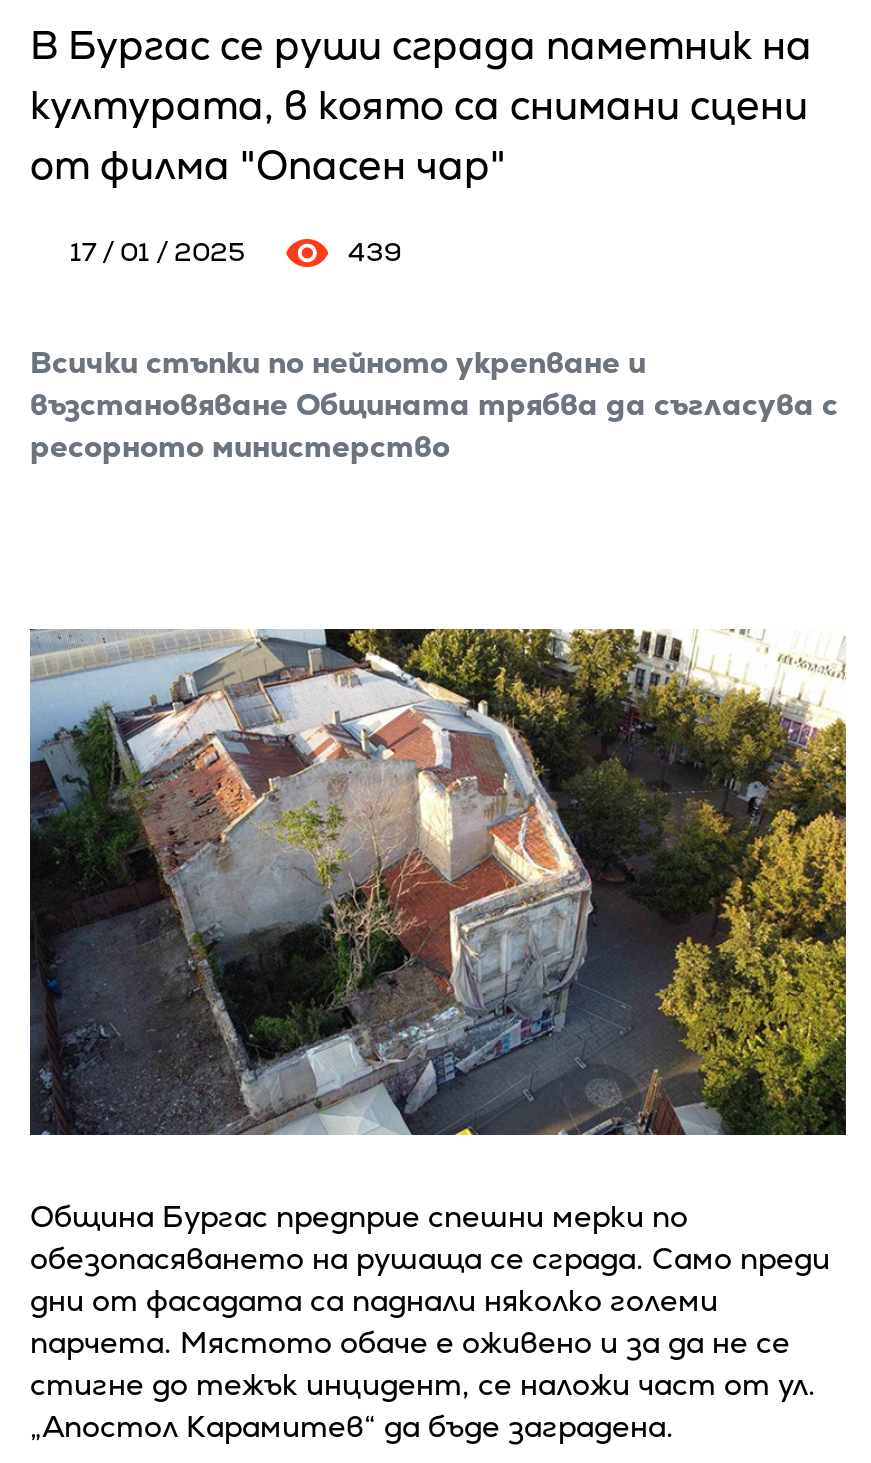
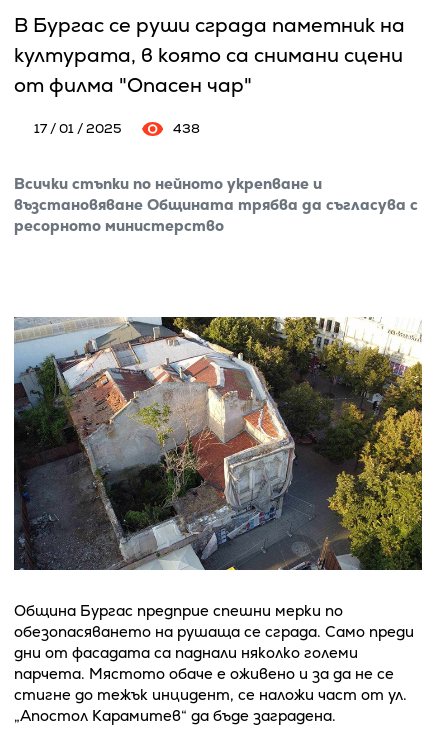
[348,235,402,269] 439 -> [173,120,200,137] 438

